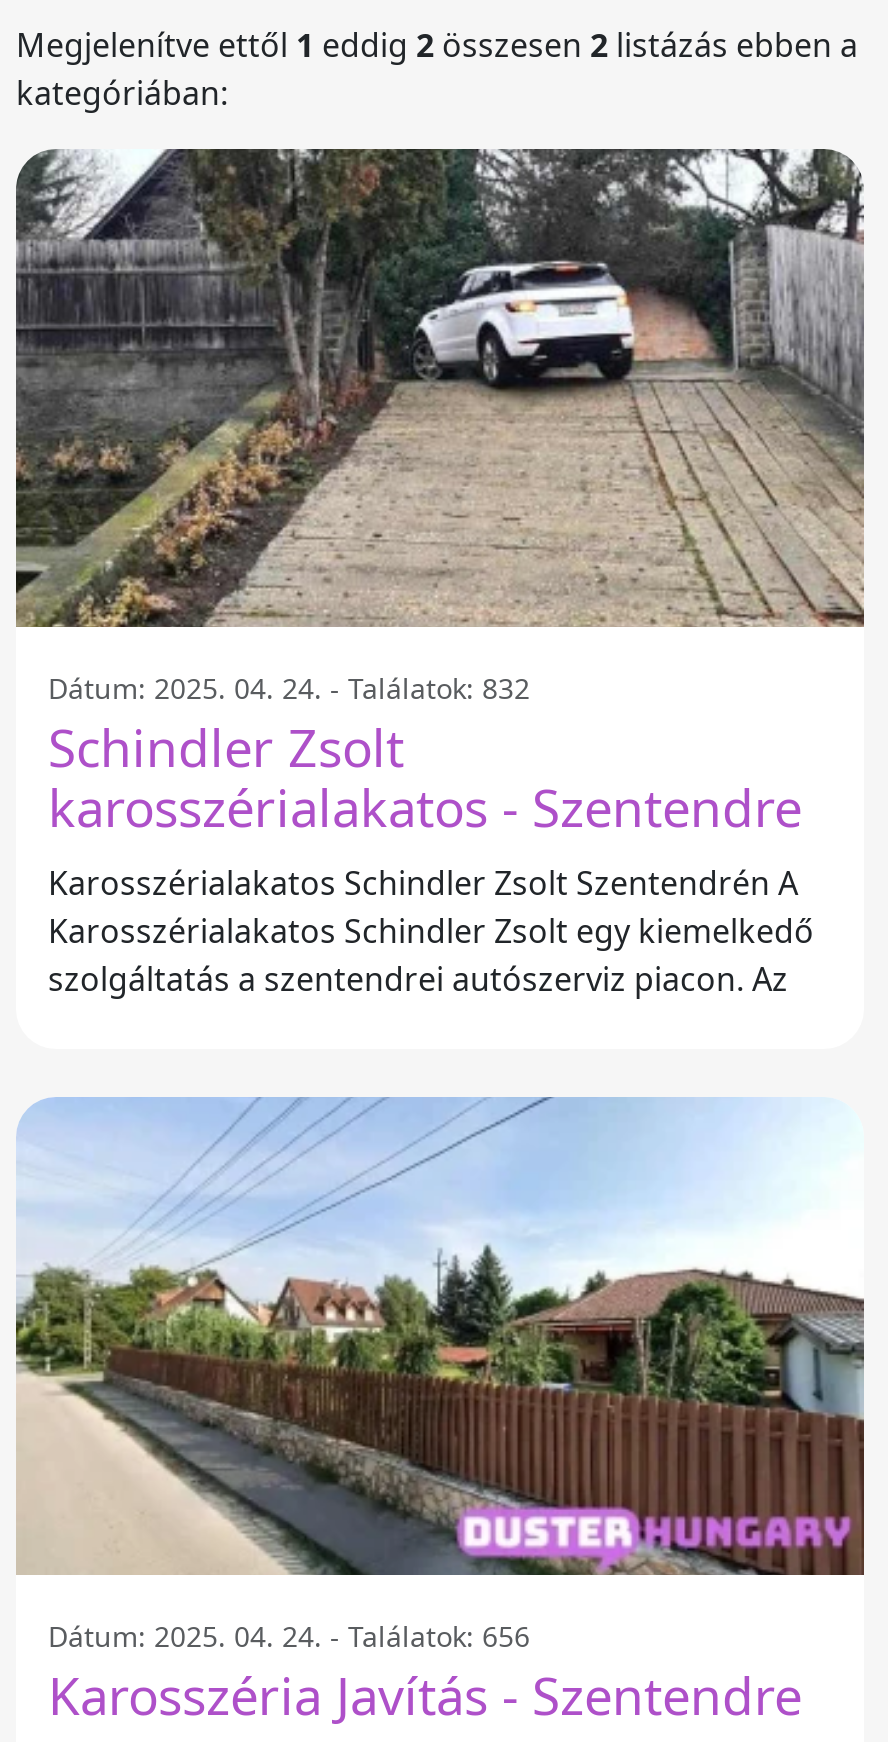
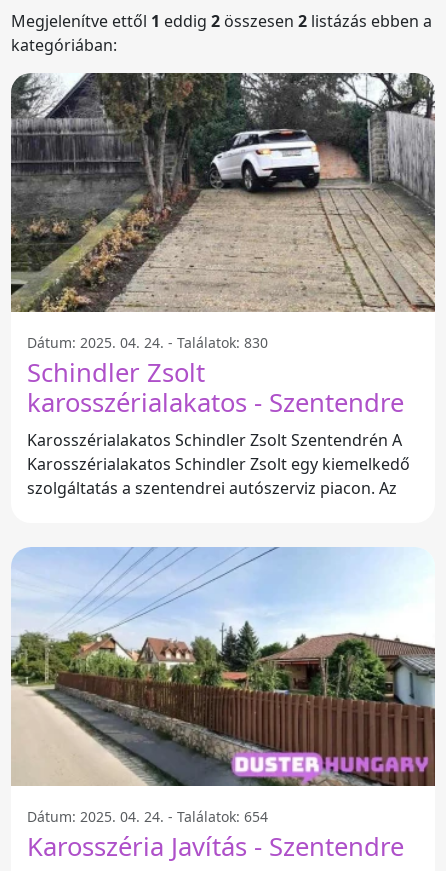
[48,668,530,706] Dátum: 2025. 04. 24. - Találatok: 832 -> [27,332,268,351] Dátum: 2025. 04. 24. - Találatok: 830
[48,1616,530,1654] Dátum: 2025. 04. 24. - Találatok: 656 -> [27,806,268,825] Dátum: 2025. 04. 24. - Találatok: 654

